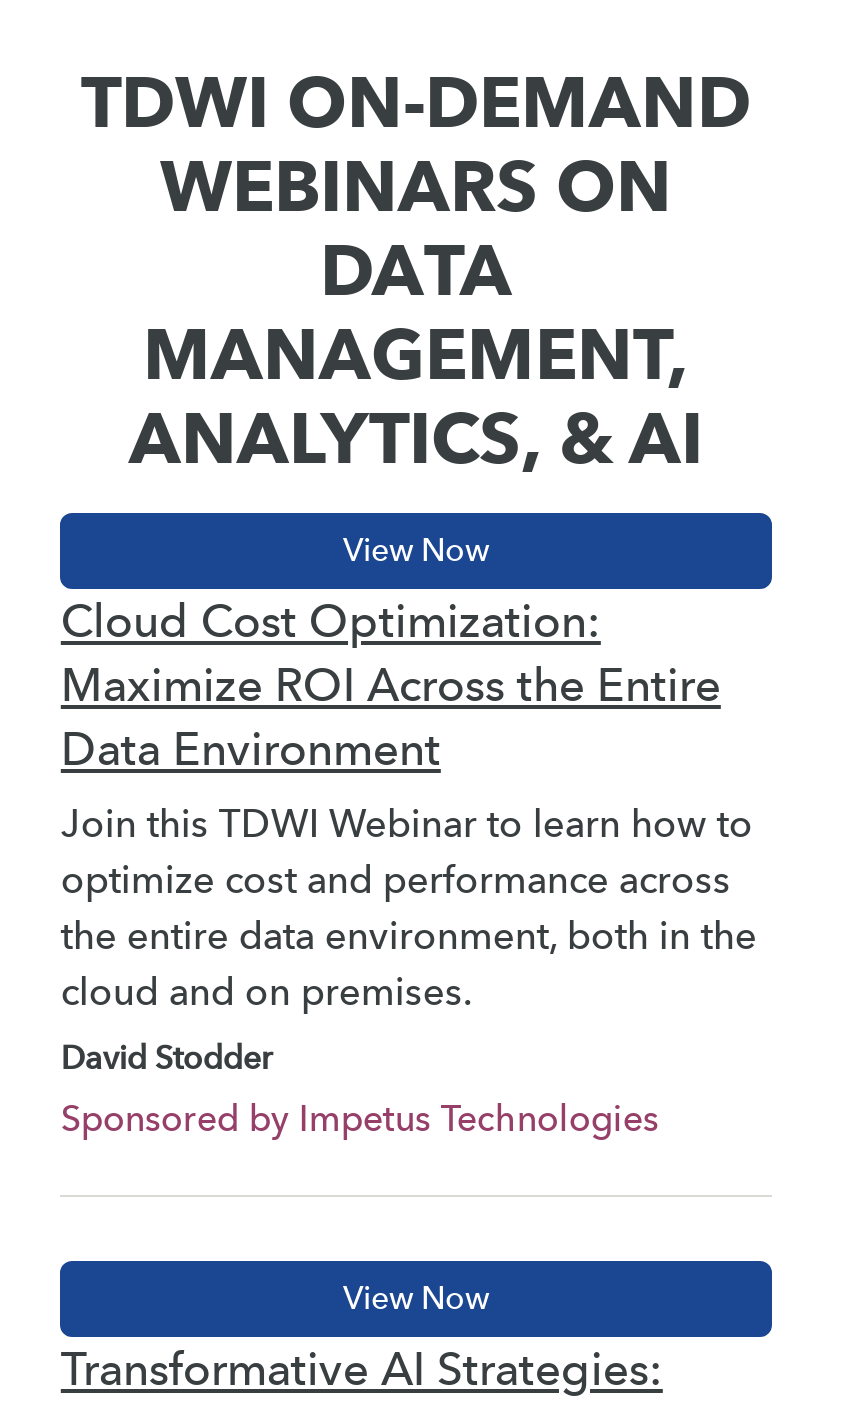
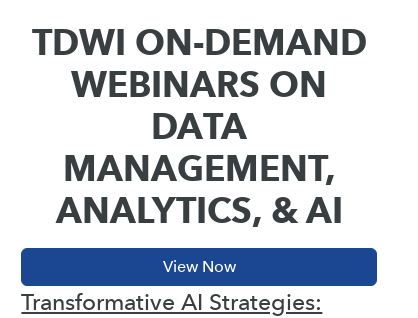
[61,592,757,1141] Cloud Cost Optimization: | Maximize ROI Across the Entire | Data Environment | Join this TDWI Webinar to learn how to | optimize cost and performance across | the entire data environment, both in the | cloud and on premises. | David Stodder | Sponsored by Impetus Technologies -> none

